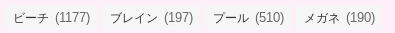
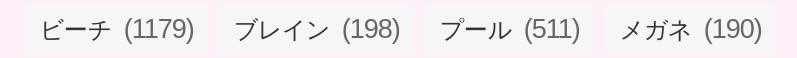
[13,10,90,25] ビーチ (1177) -> [40,13,194,43] ビーチ (1179)
[110,10,193,25] ブレイン (197) -> [234,13,400,43] ブレイン (198)
[213,10,284,25] プール (510) -> [440,13,580,43] プール (511)

